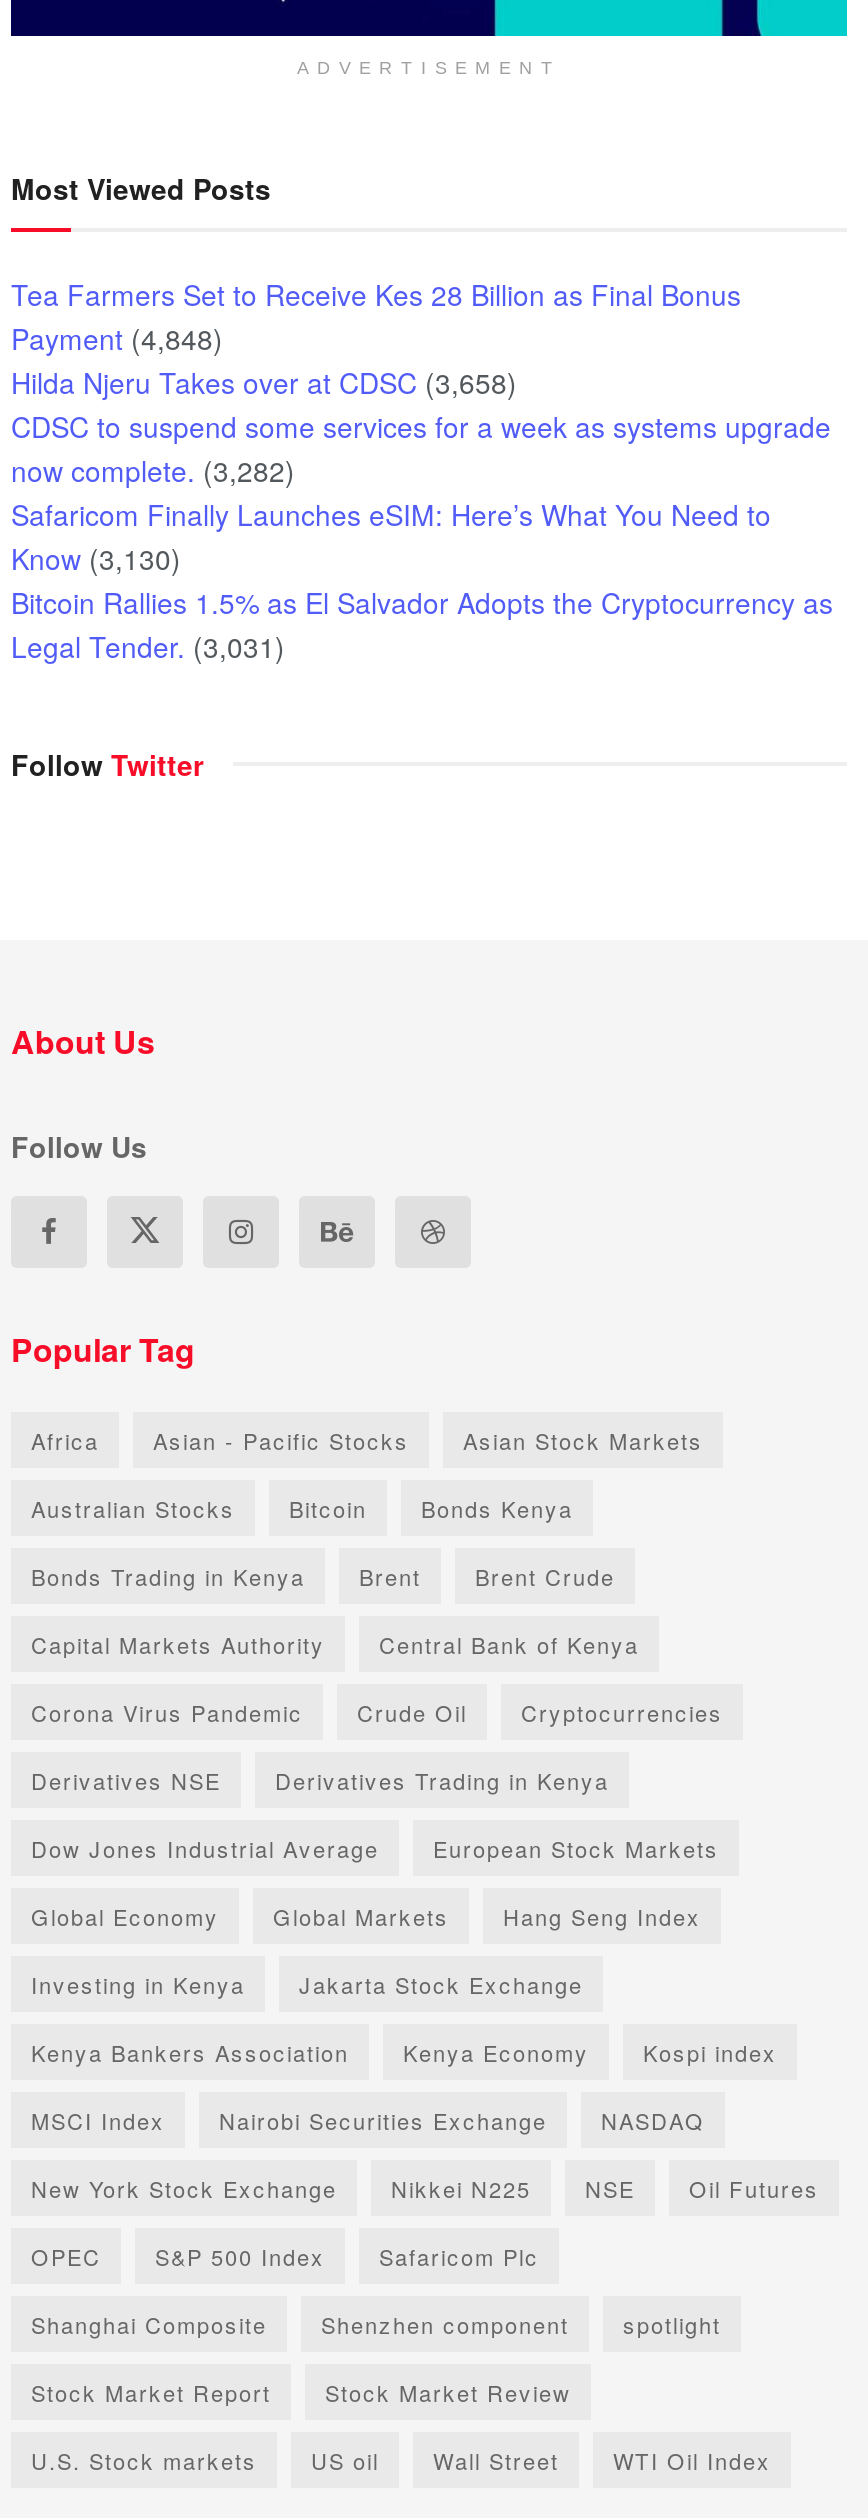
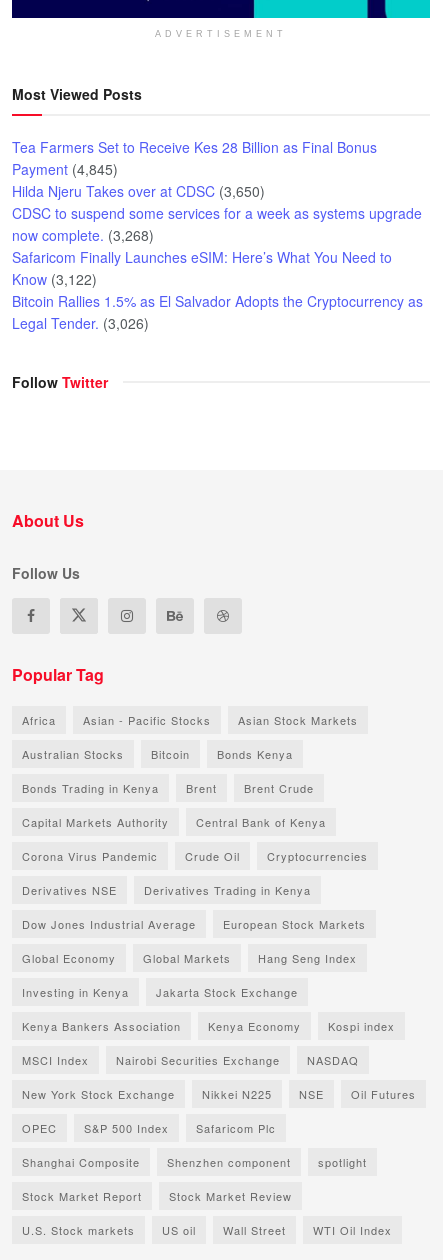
[11,317,223,357] Payment (4,848) -> [12,158,118,178] Payment (4,845)
[11,361,517,401] Hilda Njeru Takes over at CDSC (3,658) -> [12,180,265,200] Hilda Njeru Takes over at CDSC (3,650)
[11,449,295,489] now complete. (3,282) -> [12,224,154,244] now complete. (3,268)
[11,537,181,577] Know (3,130) -> [12,268,97,288] Know (3,122)
[11,625,285,665] Legal Tender. (3,031) -> [12,312,149,332] Legal Tender. (3,026)

